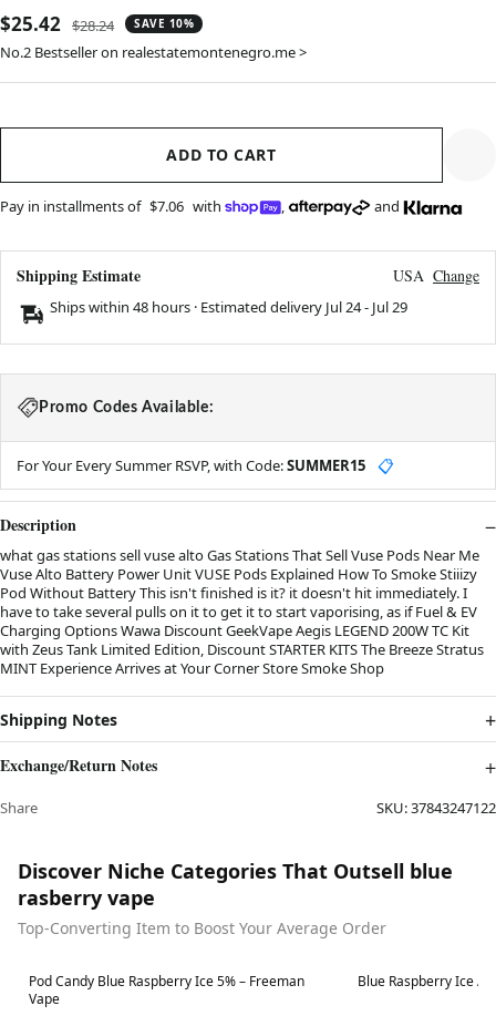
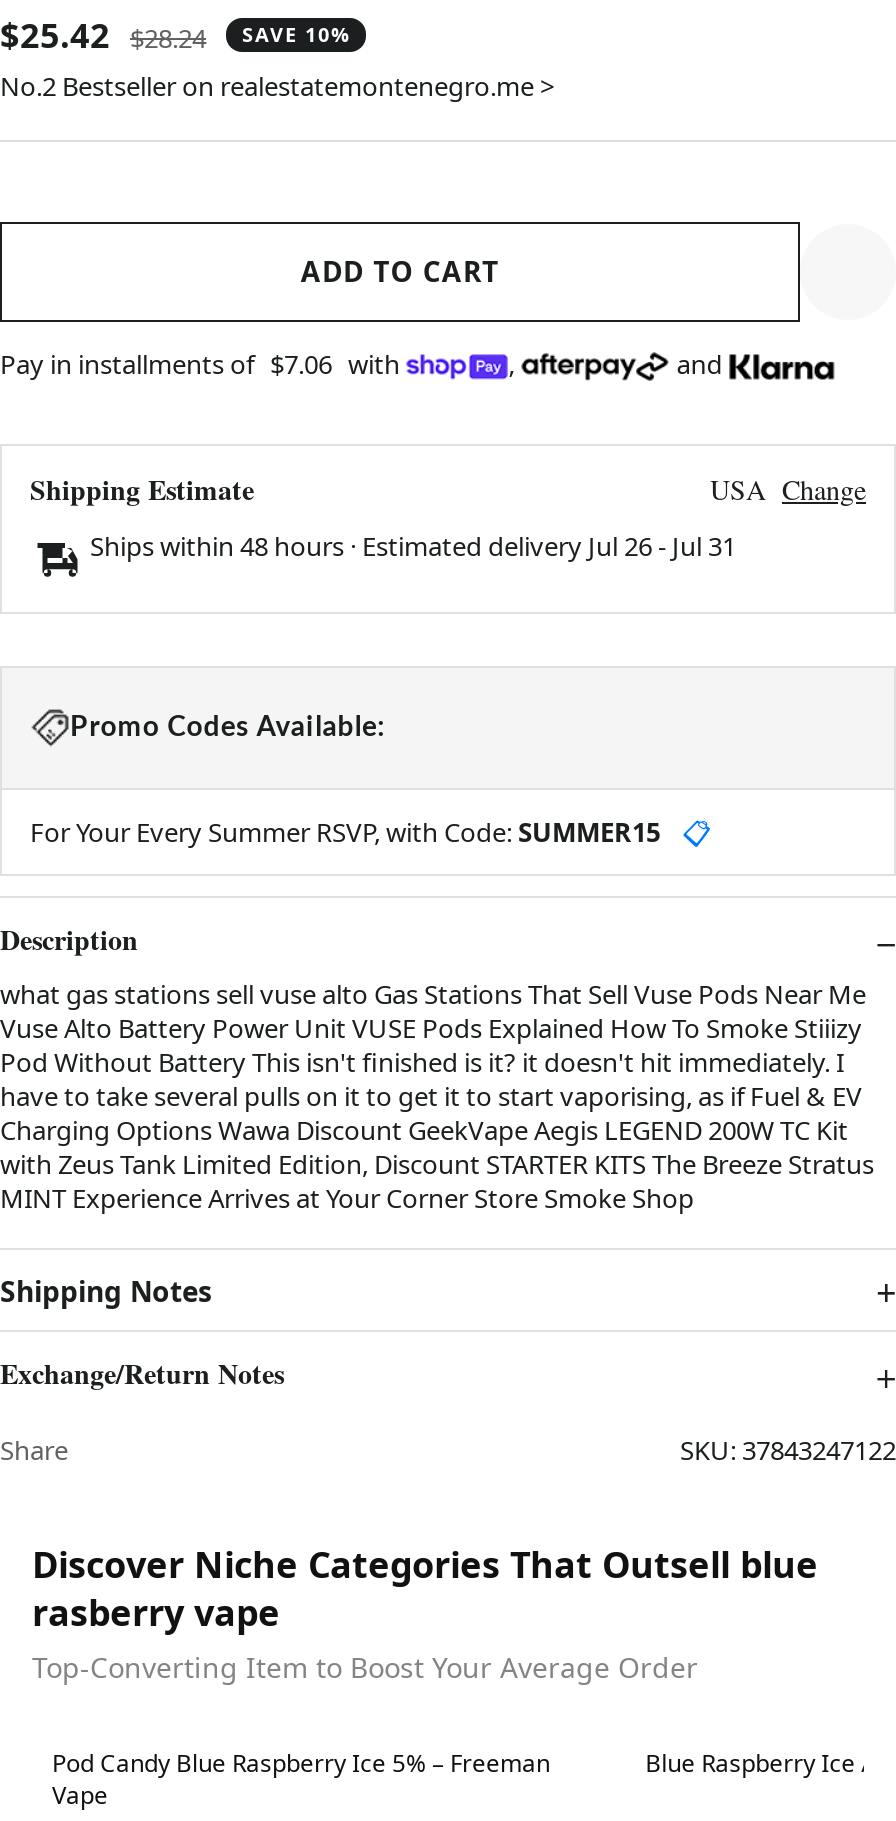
[50,296,407,316] Ships within 48 hours · Estimated delivery Jul 24 - Jul 29 -> [90,527,736,563] Ships within 48 hours · Estimated delivery Jul 26 - Jul 31

